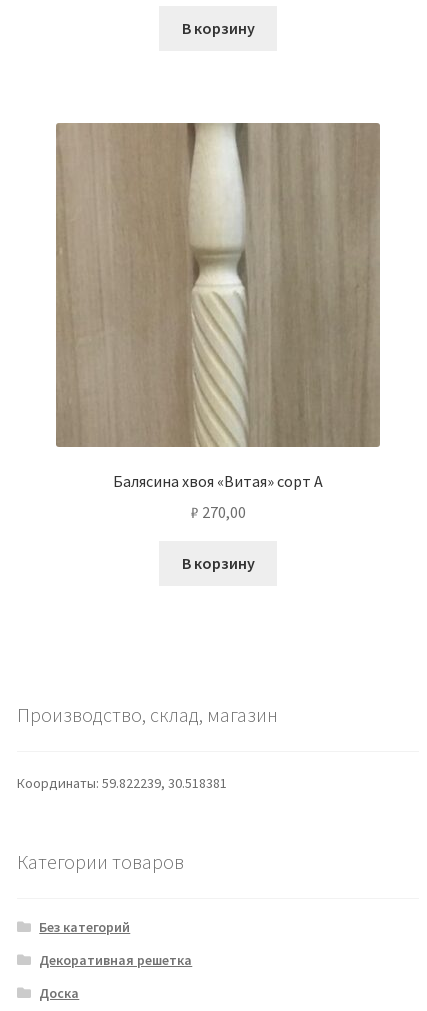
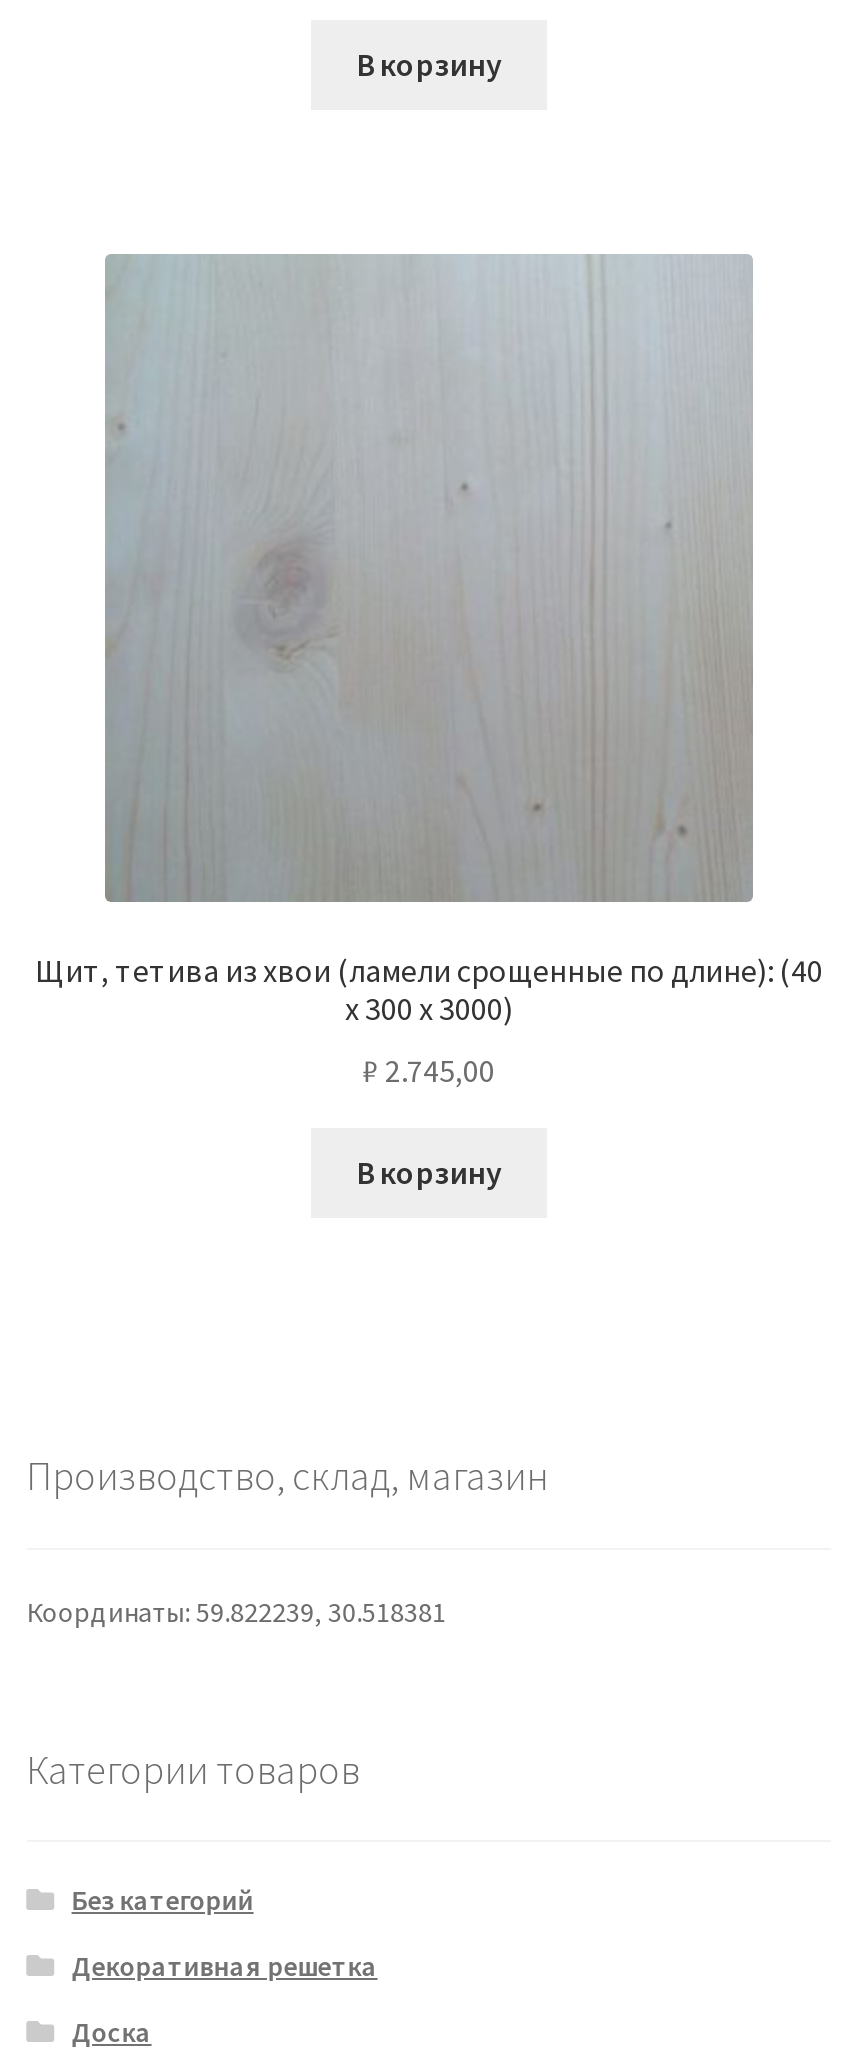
[55,122,381,491] [image] | Балясина хвоя «Витая» сорт А -> [35,252,823,1029] [image] | Щит, тетива из хвои (ламели срощенные по длине): (40 | х 300 х 3000)
[190,502,245,522] ₽ 270,00 -> [363,1050,495,1090] ₽ 2.745,00

